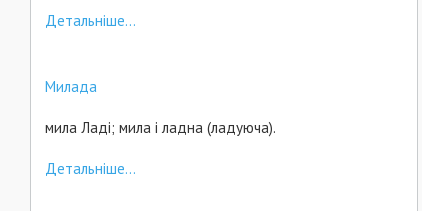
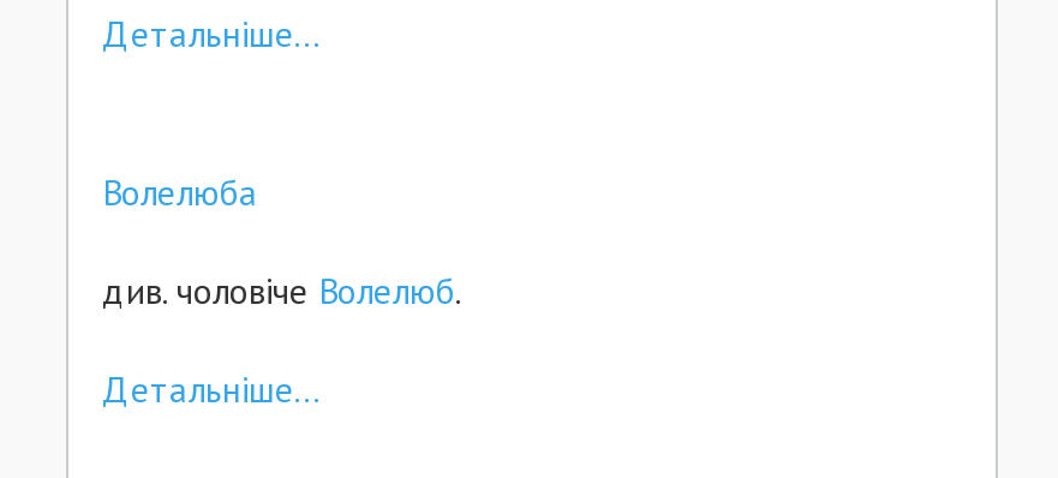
[45,77,97,96] Милада -> [102,169,258,215] Волелюба
[45,118,276,137] мила Ладі; мила і ладна (ладуюча). -> [102,268,462,313] див. чоловіче Волелюб.

